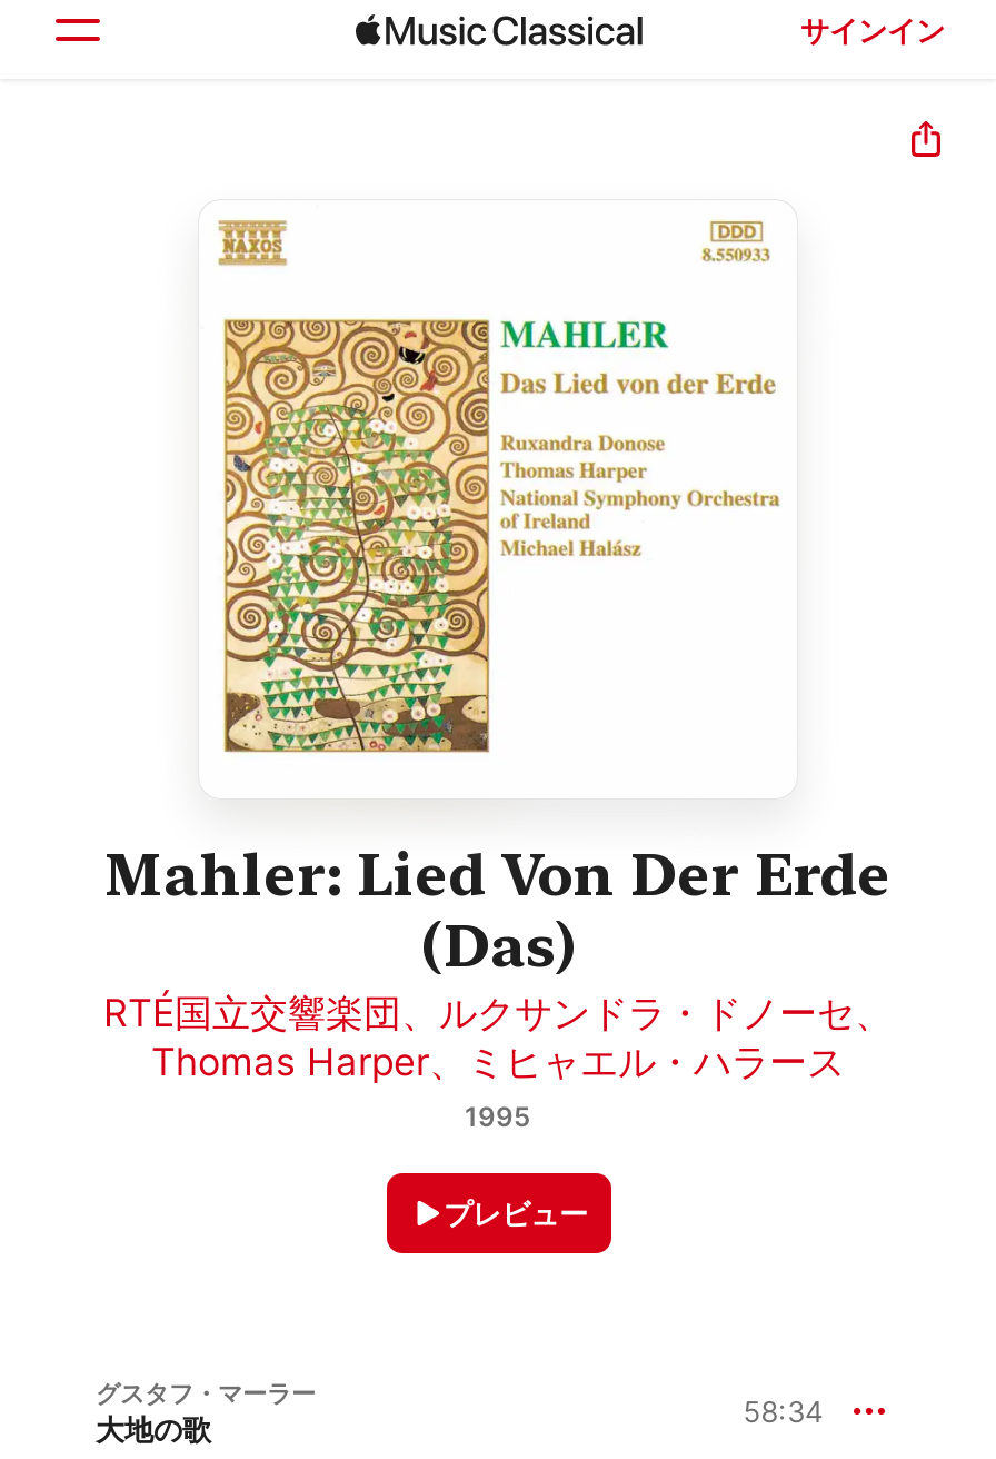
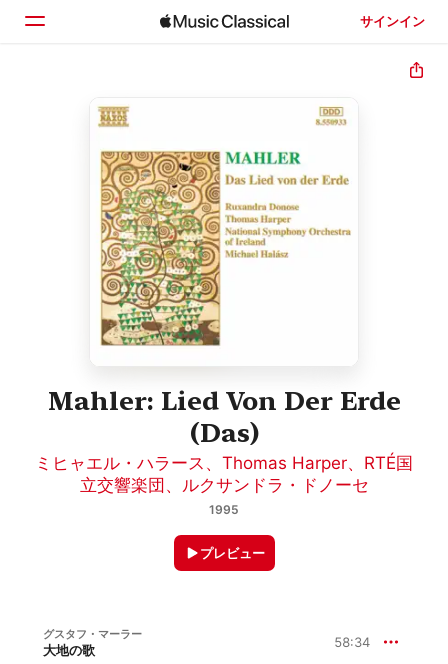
[103,992,893,1085] RTÉ国立交響楽団、ルクサンドラ・ドノーセ、 | Thomas Harper、ミヒャエル・ハラース -> [35,453,413,495] ミヒャエル・ハラース、Thomas Harper、RTÉ国 | 立交響楽団、ルクサンドラ・ドノーセ

